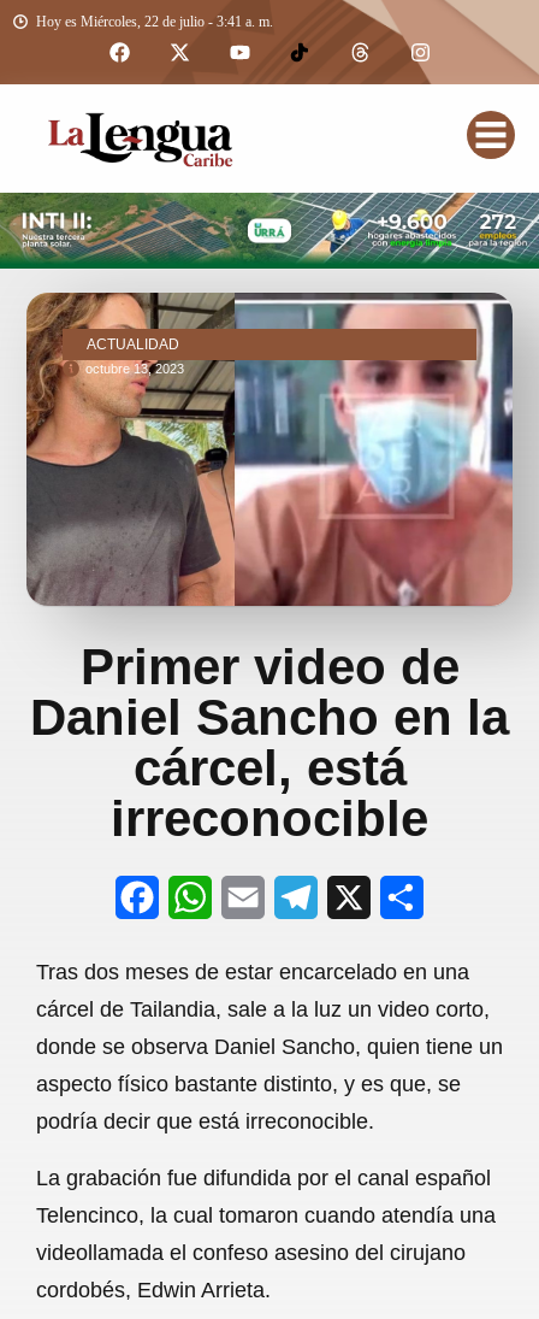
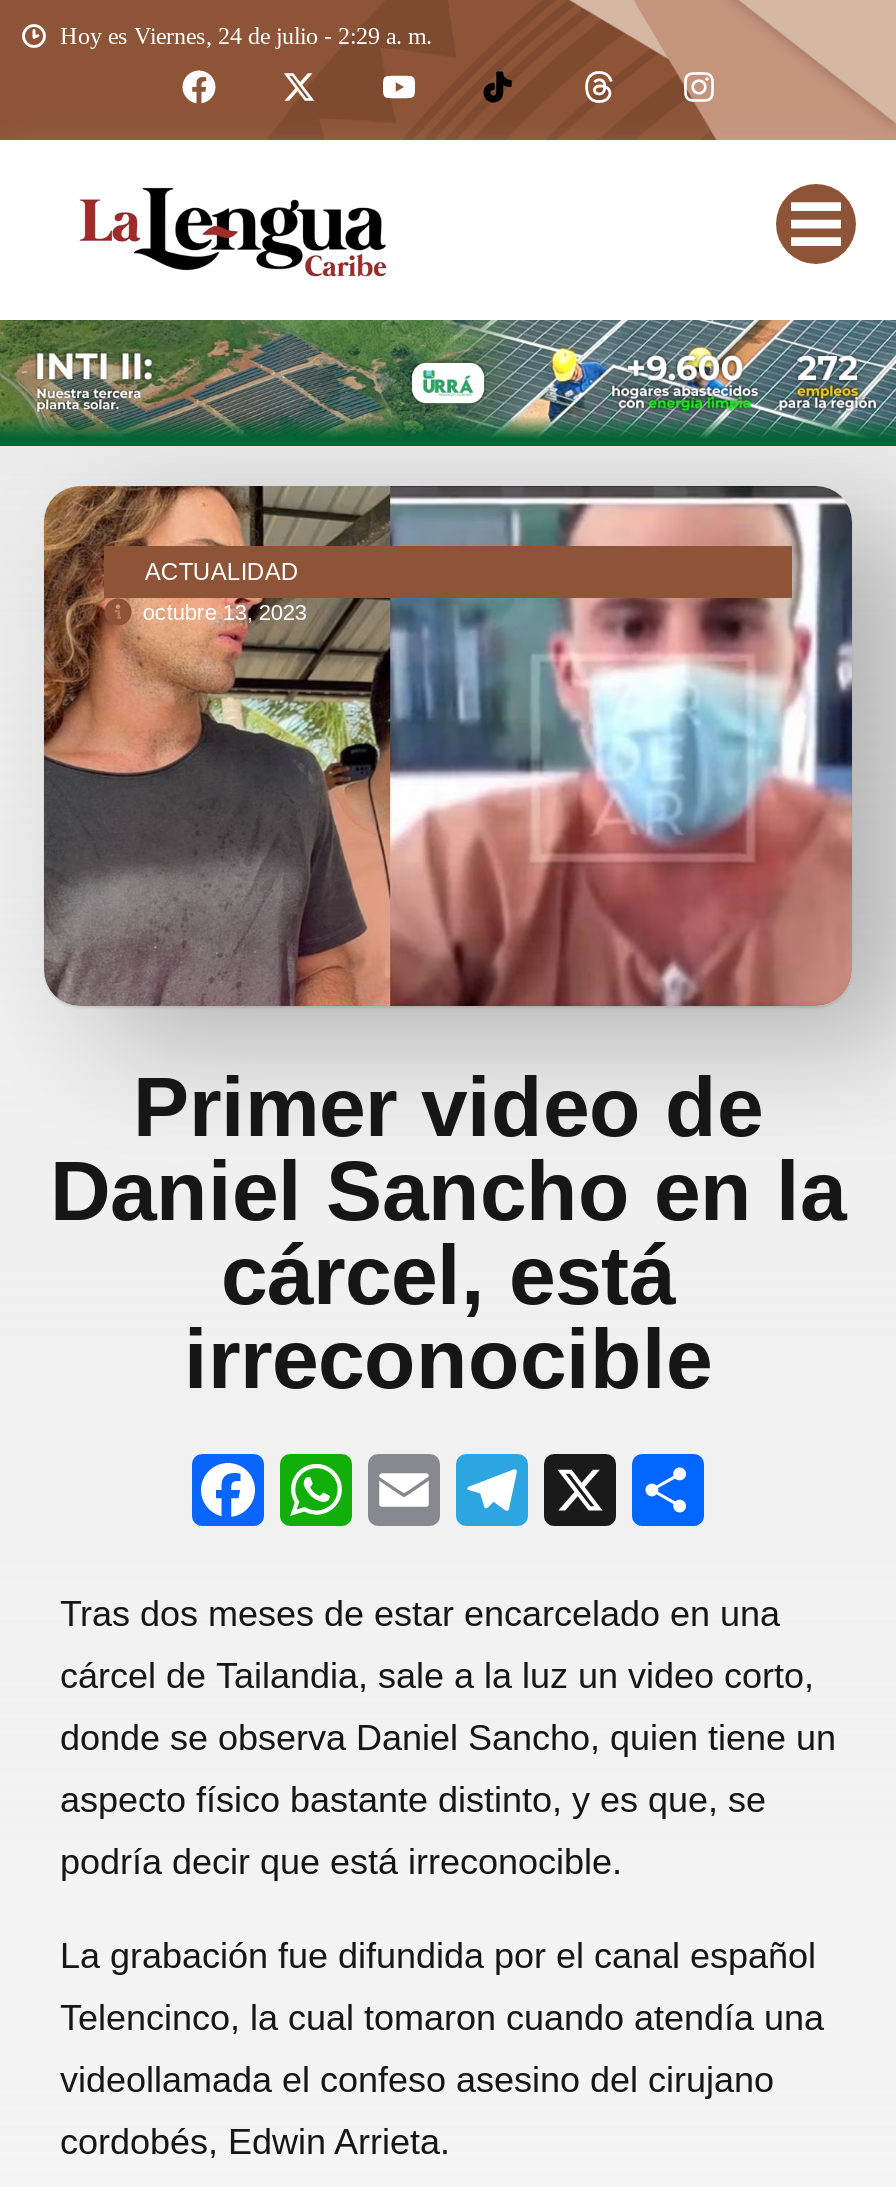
[36,13,273,30] Hoy es Miércoles, 22 de julio - 3:41 a. m. -> [60,22,432,50] Hoy es Viernes, 24 de julio - 2:29 a. m.

